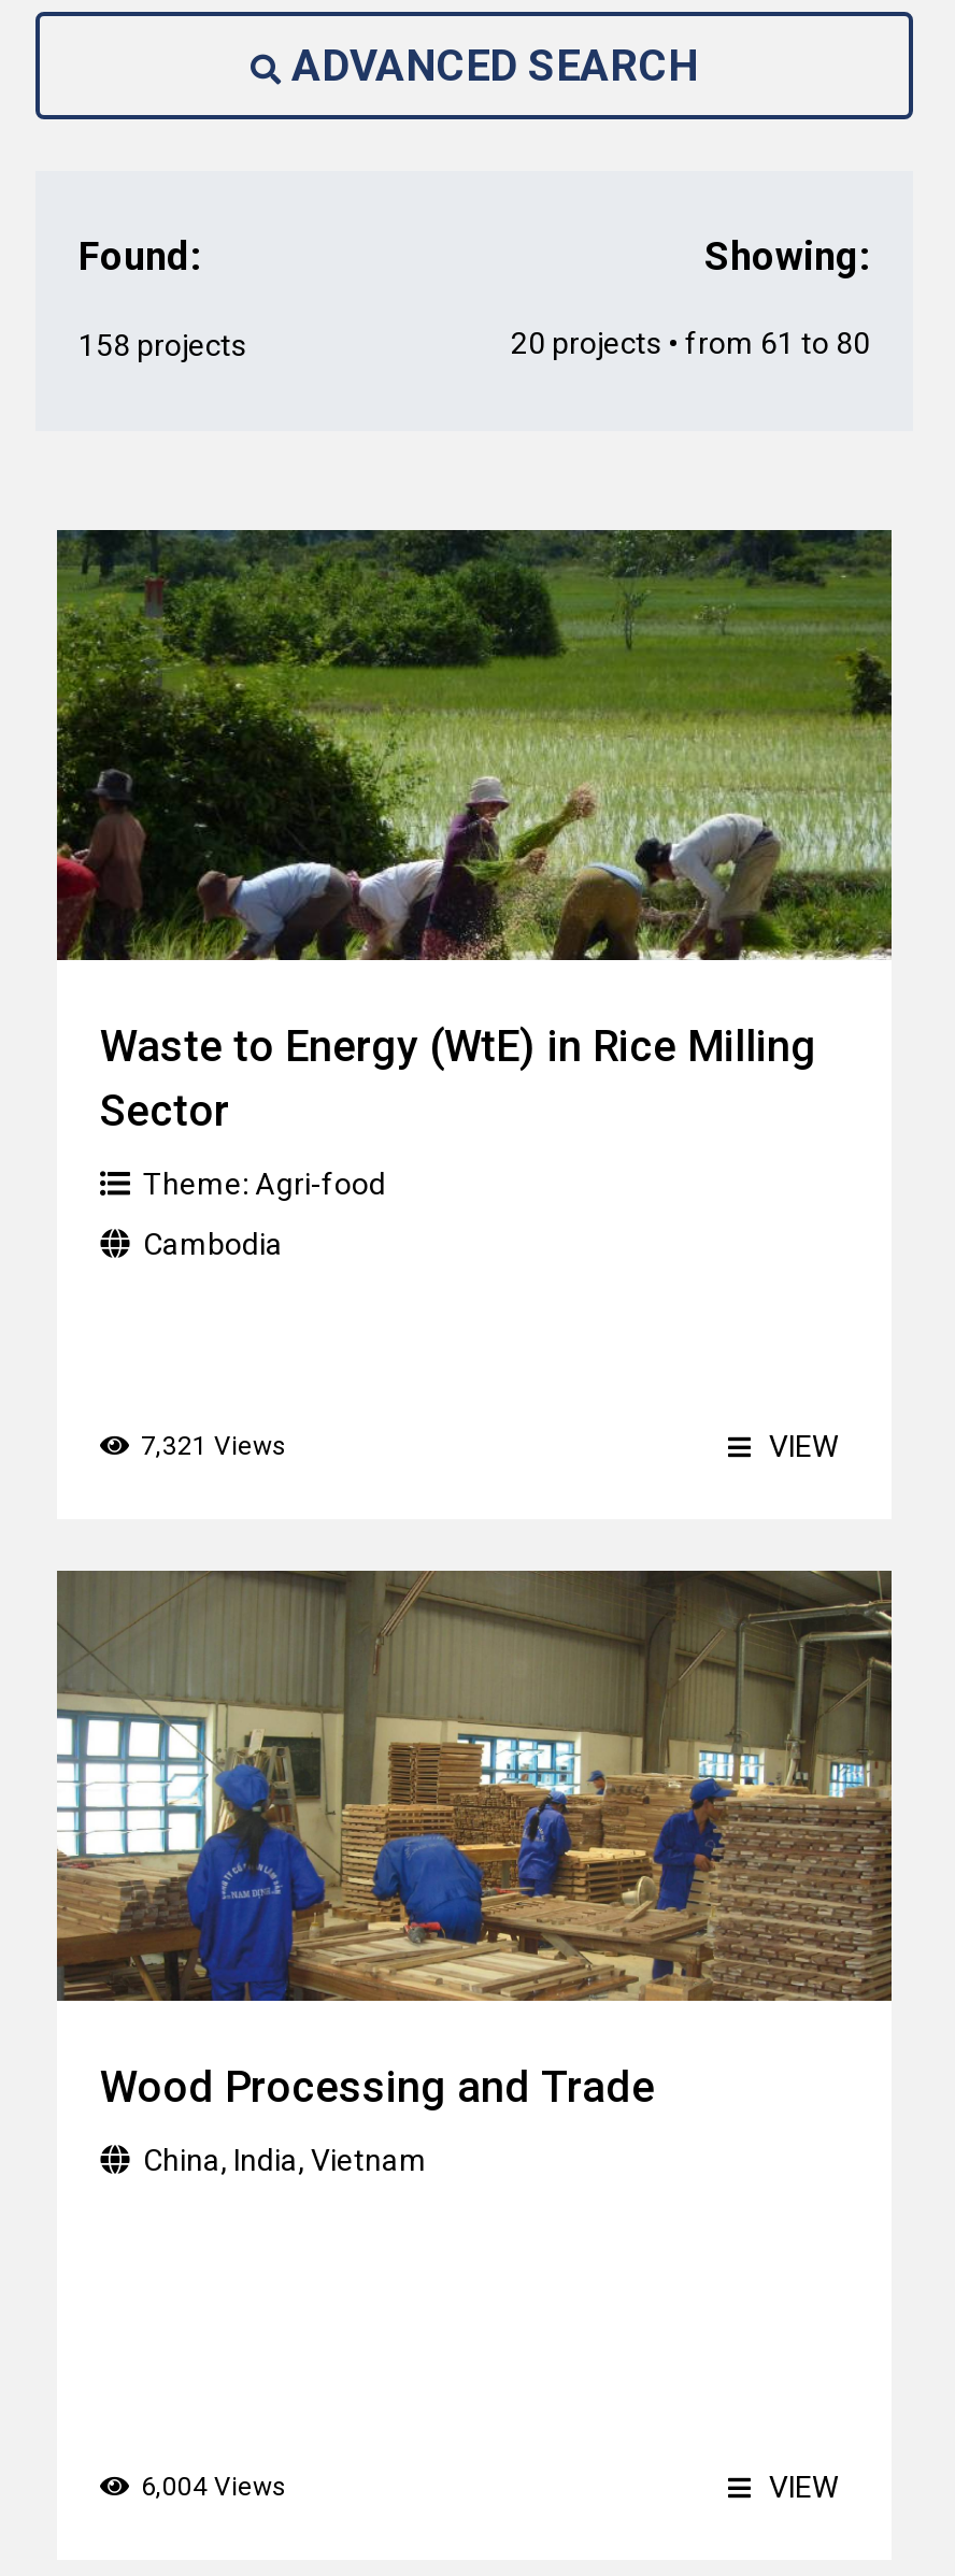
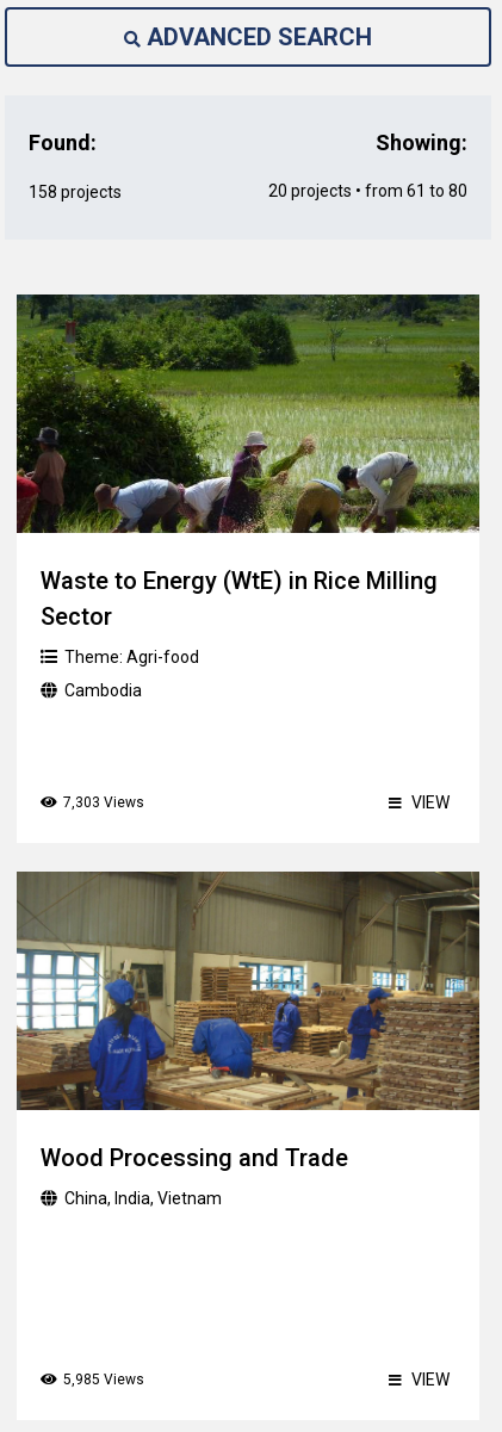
[141,1431,287,1461] 7,321 Views -> [63,794,144,811] 7,303 Views
[141,2472,287,2502] 6,004 Views -> [63,1371,144,1388] 5,985 Views

